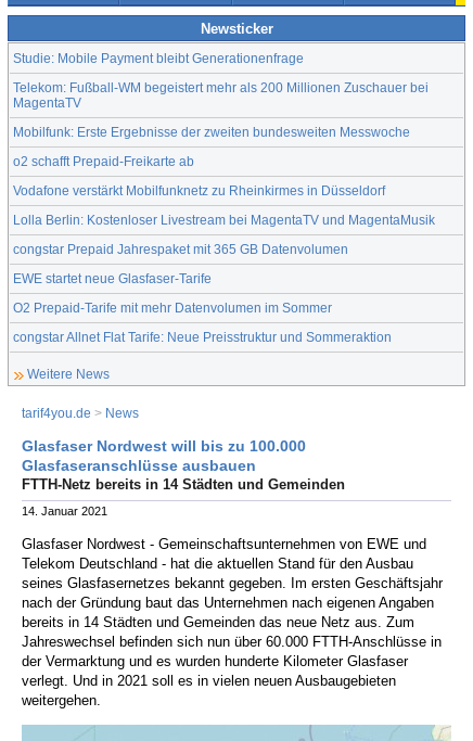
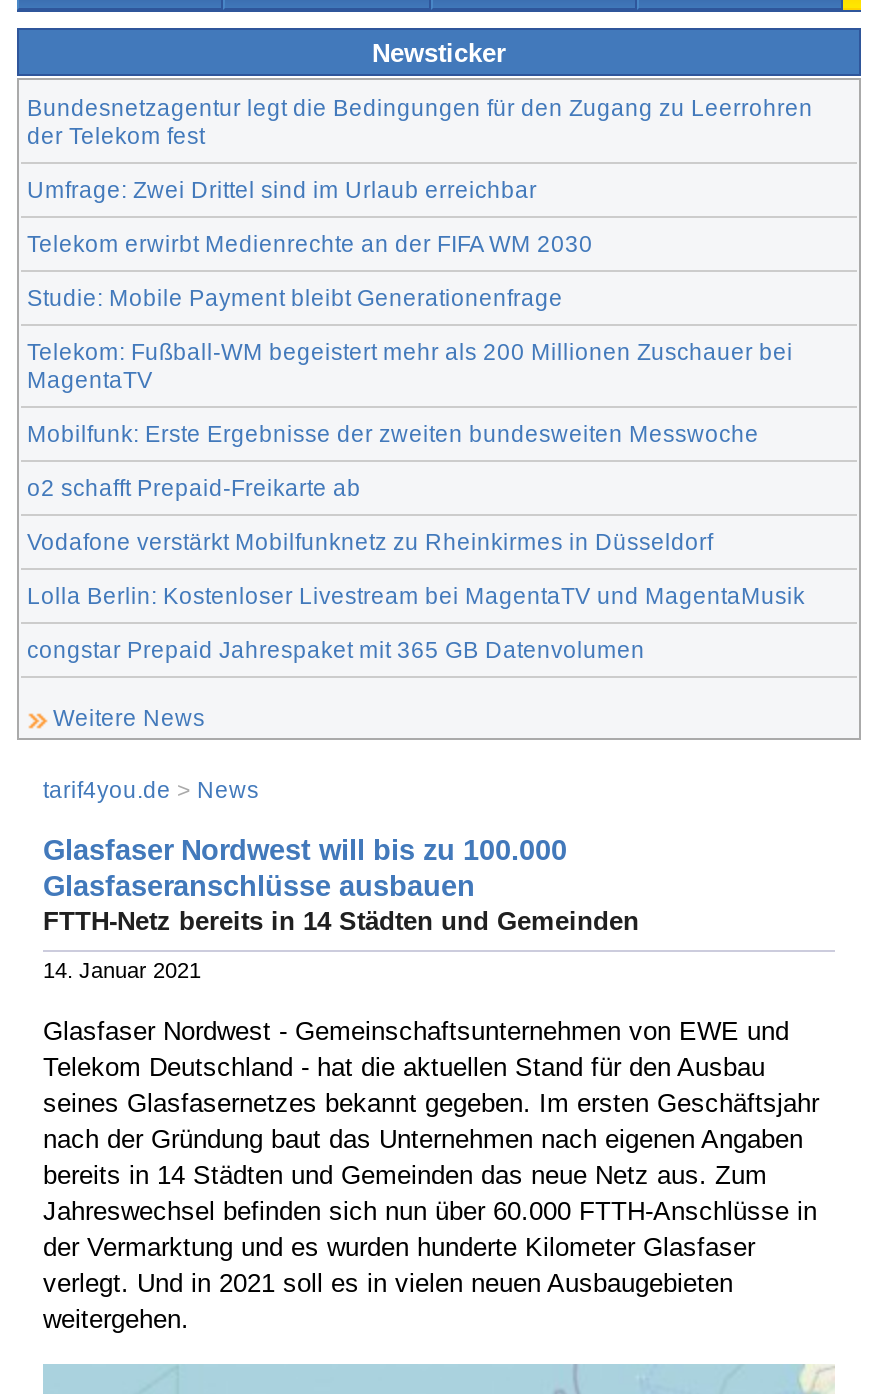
none -> [27,93,813,255] Bundesnetzagentur legt die Bedingungen für den Zugang zu Leerrohren | der Telekom fest | Umfrage: Zwei Drittel sind im Urlaub erreichbar | Telekom erwirbt Medienrechte an der FIFA WM 2030
moved [13,50,435,255] -> [27,283,805,661]: Studie: Mobile Payment bleibt Generationenfrage | Telekom: Fußball-WM begeistert mehr als 200 Millionen Zuschauer bei | MagentaTV | Mobilfunk: Erste Ergebnisse der zweiten bundesweiten Messwoche | o2 schafft Prepaid-Freikarte ab | Vodafone verstärkt Mobilfunknetz zu Rheinkirmes in Düsseldorf | Lolla Berlin: Kostenloser Livestream bei MagentaTV und MagentaMusik | congstar Prepaid Jahrespaket mit 365 GB Datenvolumen
[13,271,392,343] EWE startet neue Glasfaser-Tarife | O2 Prepaid-Tarife mit mehr Datenvolumen im Sommer | congstar Allnet Flat Tarife: Neue Preisstruktur und Sommeraktion -> none

